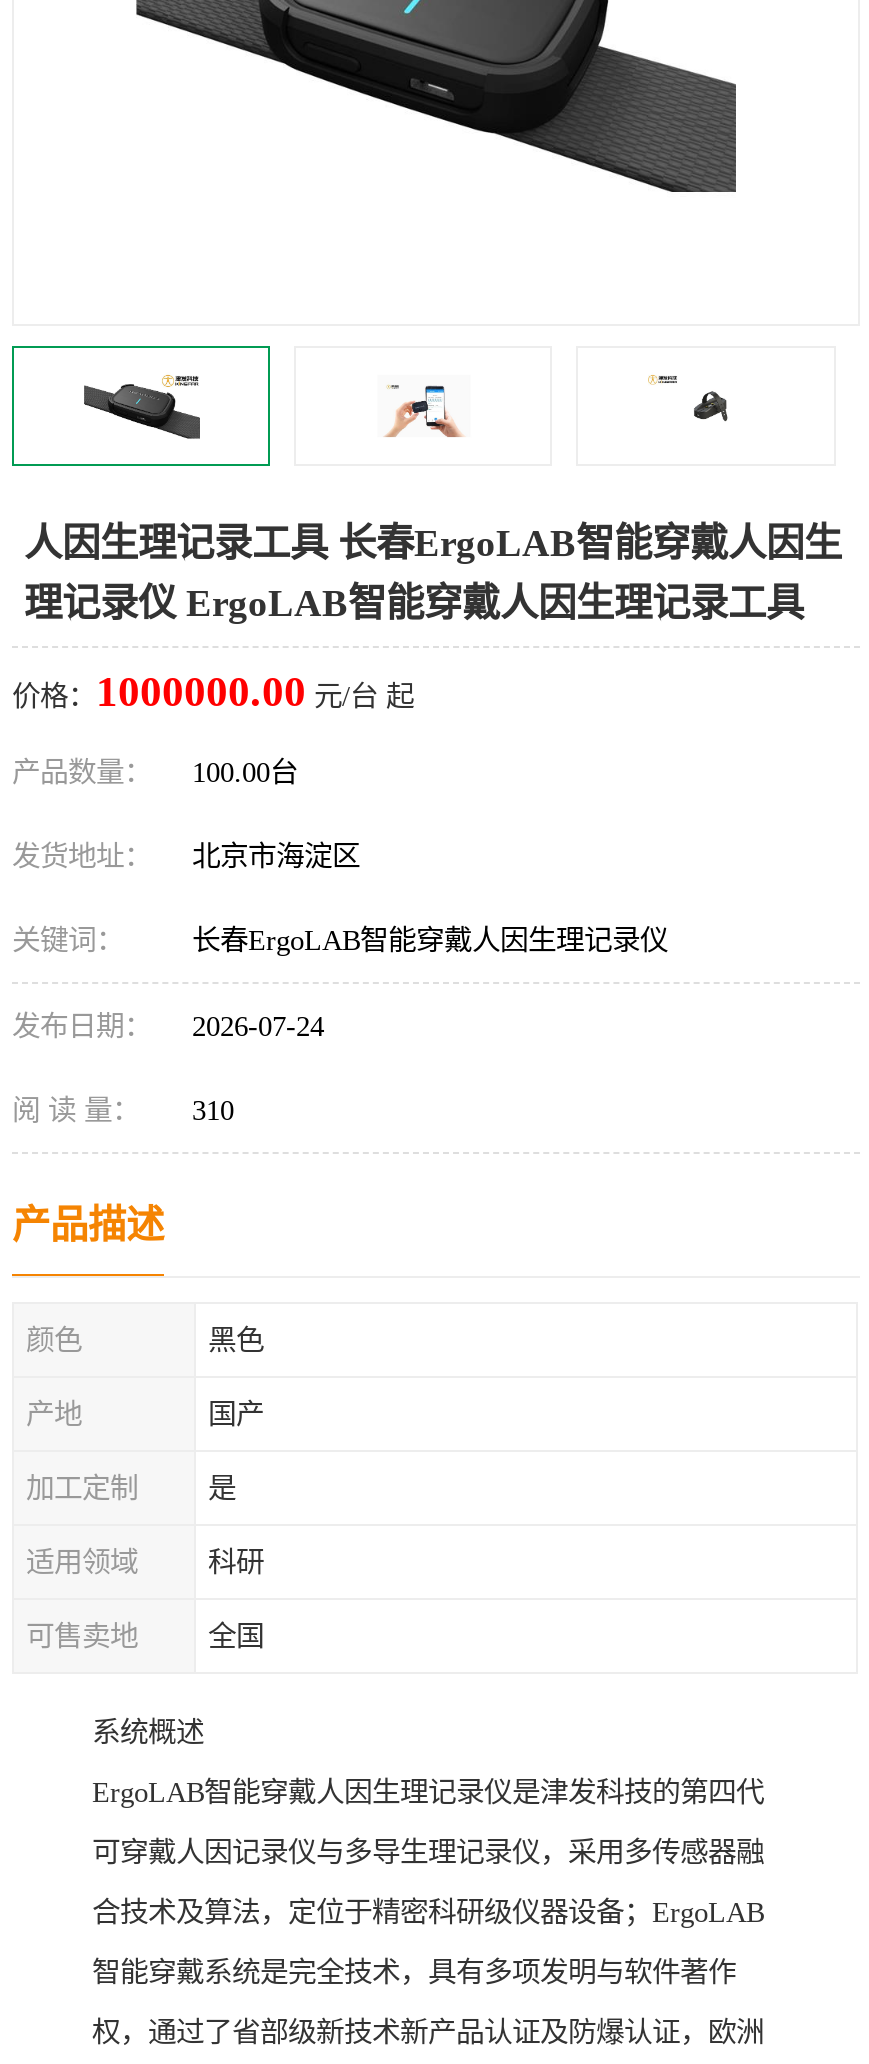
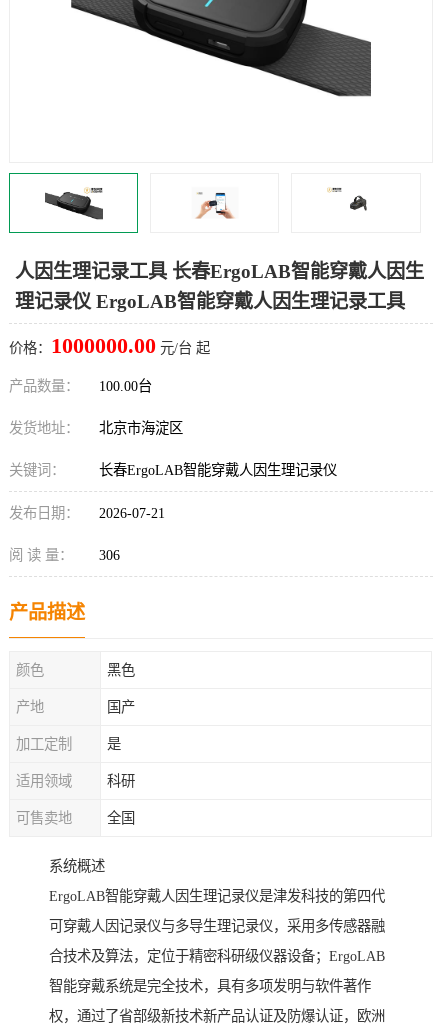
[12,1010,324,1042] 发布日期： 2026-07-24 -> [9,505,165,521] 发布日期： 2026-07-21
[12,1094,234,1126] 阅 读 量： 310 -> [9,547,120,563] 阅 读 量： 306

